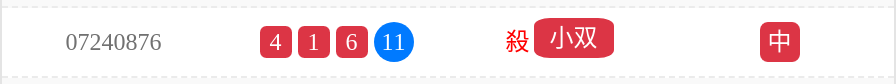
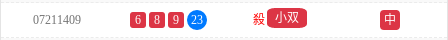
[66,28,320,56] 07240876 | 4 | 1 -> [33,13,81,27] 07211409
[382,28,406,56] 11 -> [154,13,203,27] 8 | 9 | 23

